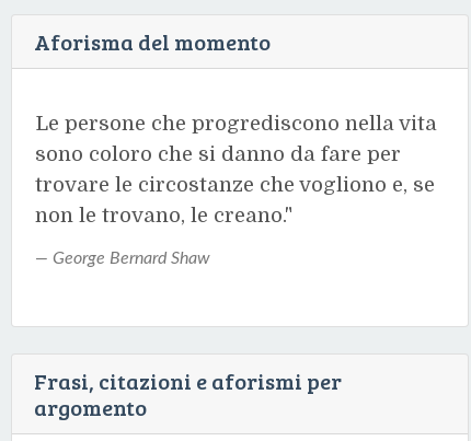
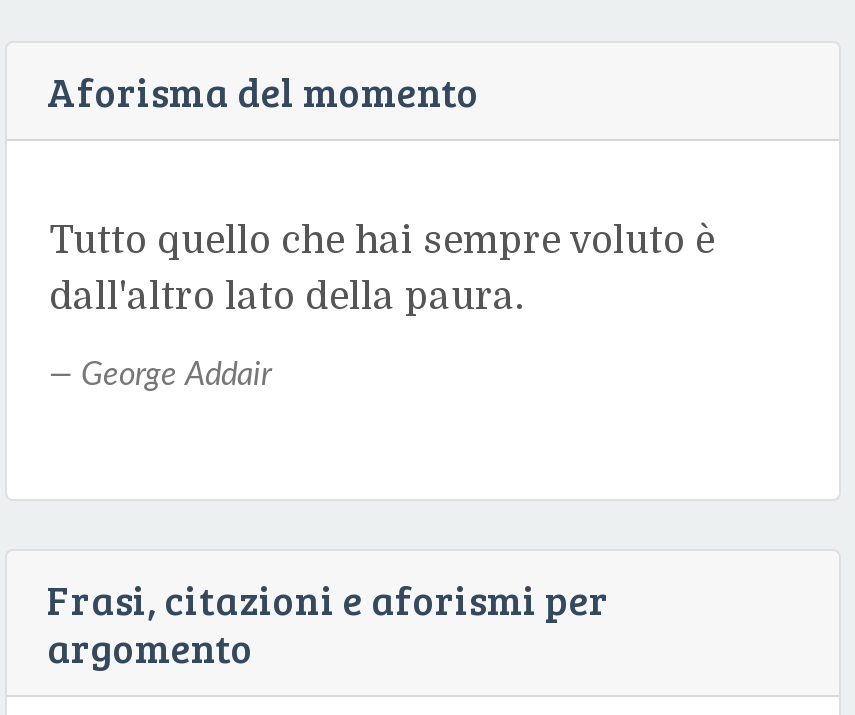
[35,112,437,227] Le persone che progrediscono nella vita | sono coloro che si danno da fare per | trovare le circostanze che vogliono e, se | non le trovano, le creano." -> [49,220,715,318] Tutto quello che hai sempre voluto è | dall'altro lato della paura.
[53,250,210,267] George Bernard Shaw -> [81,360,271,392] George Addair

